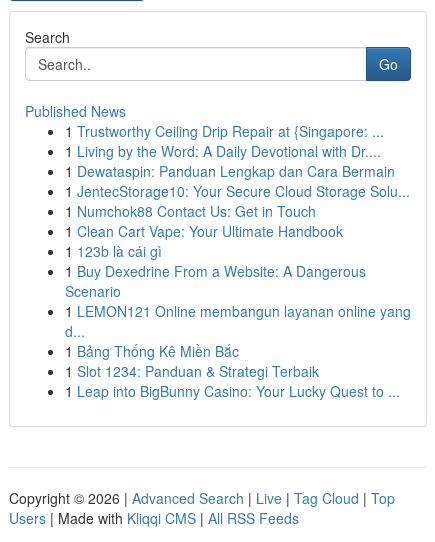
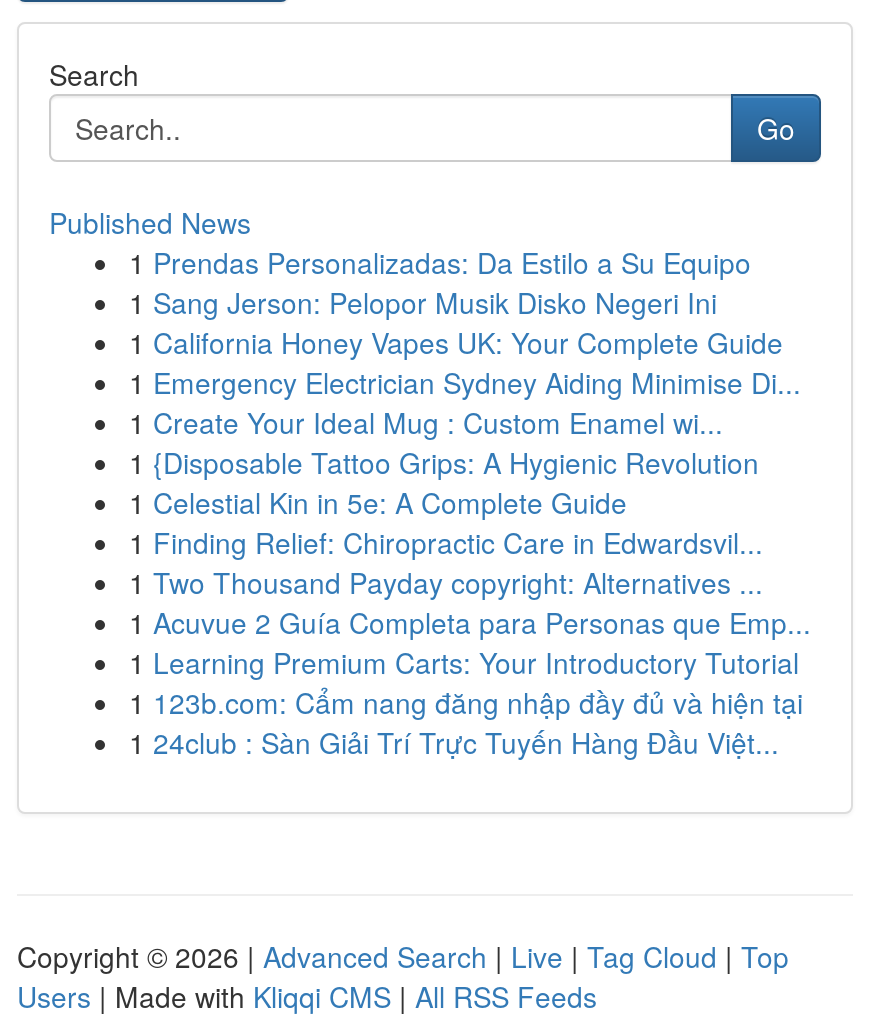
[65,121,411,401] 1 Trustworthy Ceiling Drip Repair at {Singapore: ... | 1 Living by the Word: A Daily Devotional with Dr.... | 1 Dewataspin: Panduan Lengkap dan Cara Bermain | 1 JentecStorage10: Your Secure Cloud Storage Solu... | 1 Numchok88 Contact Us: Get in Touch | 1 Clean Cart Vape: Your Ultimate Handbook | 1 123b là cái gì | 1 Buy Dexedrine From a Website: A Dangerous | Scenario | 1 LEMON121 Online membangun layanan online yang | d... | 1 Bảng Thống Kê Miền Bắc | 1 Slot 1234: Panduan & Strategi Terbaik | 1 Leap into BigBunny Casino: Your Lucky Quest to ... -> [129,242,811,762] 1 Prendas Personalizadas: Da Estilo a Su Equipo | 1 Sang Jerson: Pelopor Musik Disko Negeri Ini | 1 California Honey Vapes UK: Your Complete Guide | 1 Emergency Electrician Sydney Aiding Minimise Di... | 1 Create Your Ideal Mug : Custom Enamel wi... | 1 {Disposable Tattoo Grips: A Hygienic Revolution | 1 Celestial Kin in 5e: A Complete Guide | 1 Finding Relief: Chiropractic Care in Edwardsvil... | 1 Two Thousand Payday copyright: Alternatives ... | 1 Acuvue 2 Guía Completa para Personas que Emp... | 1 Learning Premium Carts: Your Introductory Tutorial | 1 123b.com: Cẩm nang đăng nhập đầy đủ và hiện tại | 1 24club : Sàn Giải Trí Trực Tuyến Hàng Đầu Việt...

